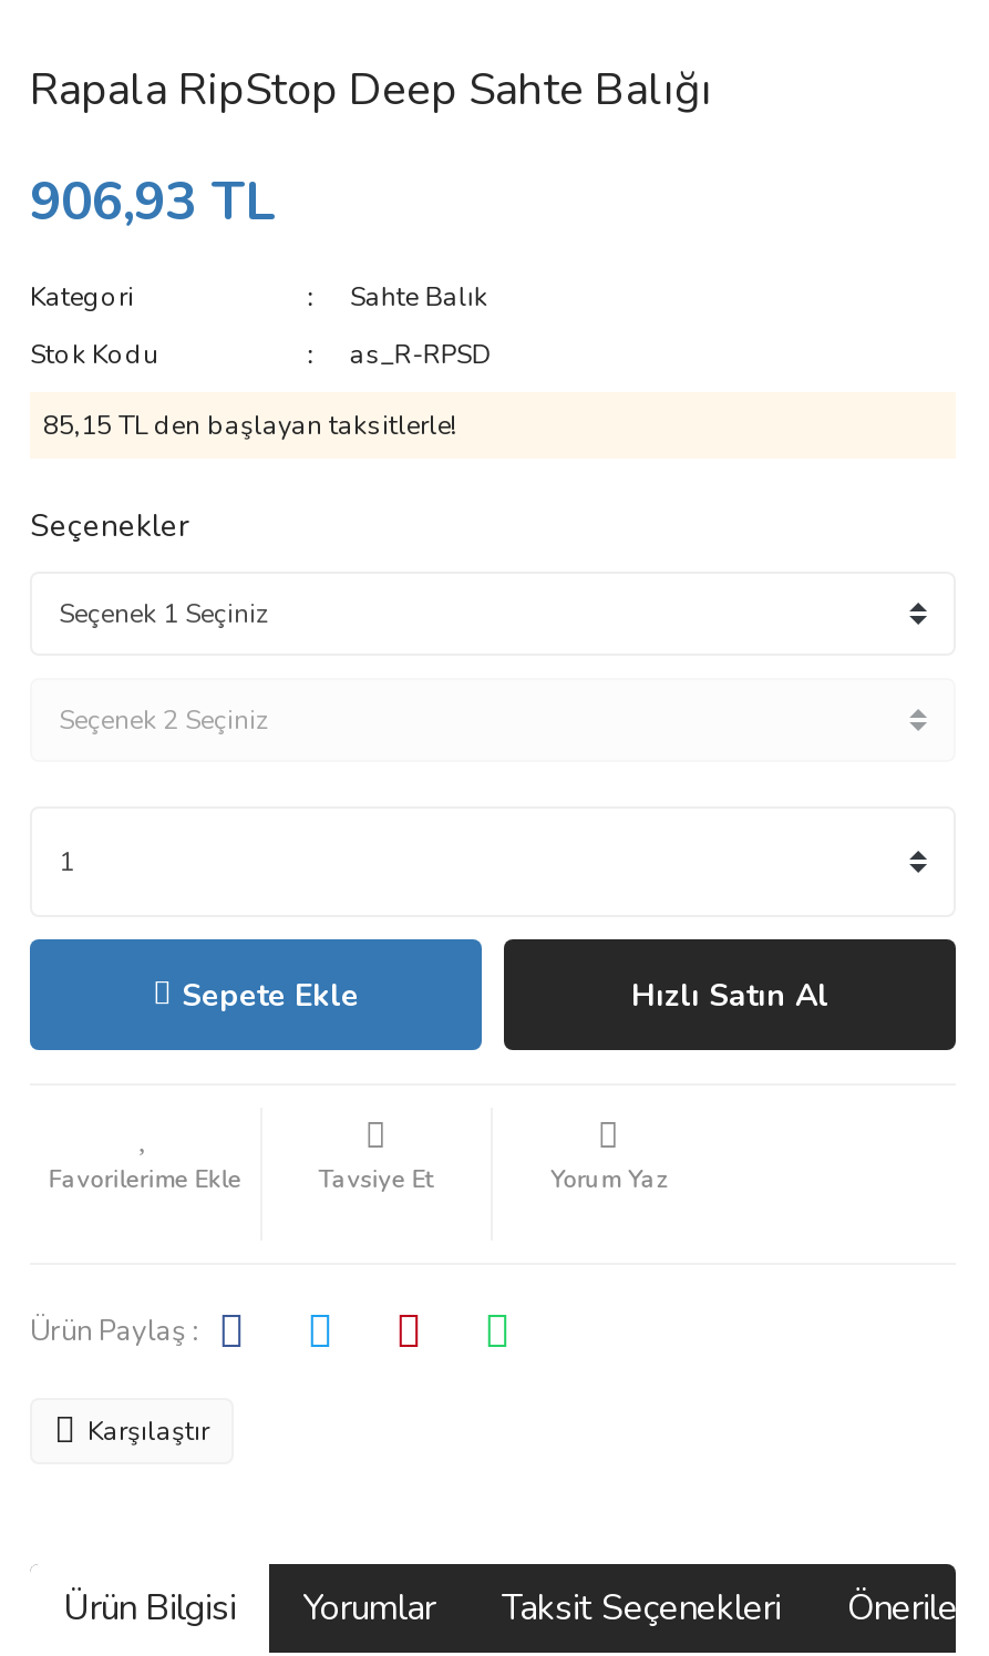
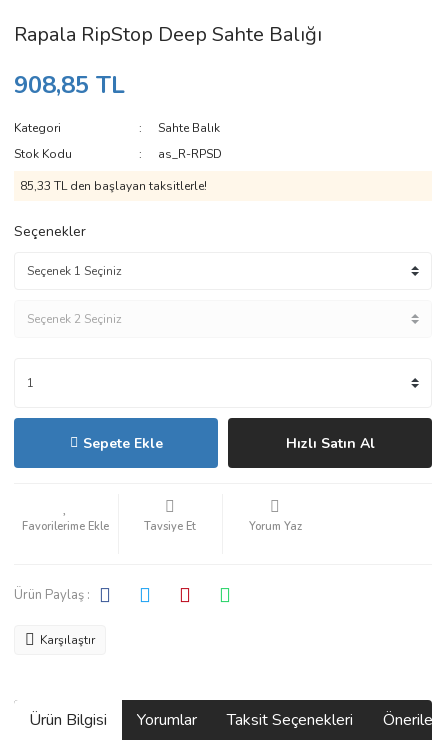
[30,166,276,237] 906,93 TL -> [14,69,125,101] 908,85 TL
[43,408,457,443] 85,15 TL den başlayan taksitlerle! -> [20,178,207,194] 85,33 TL den başlayan taksitlerle!

